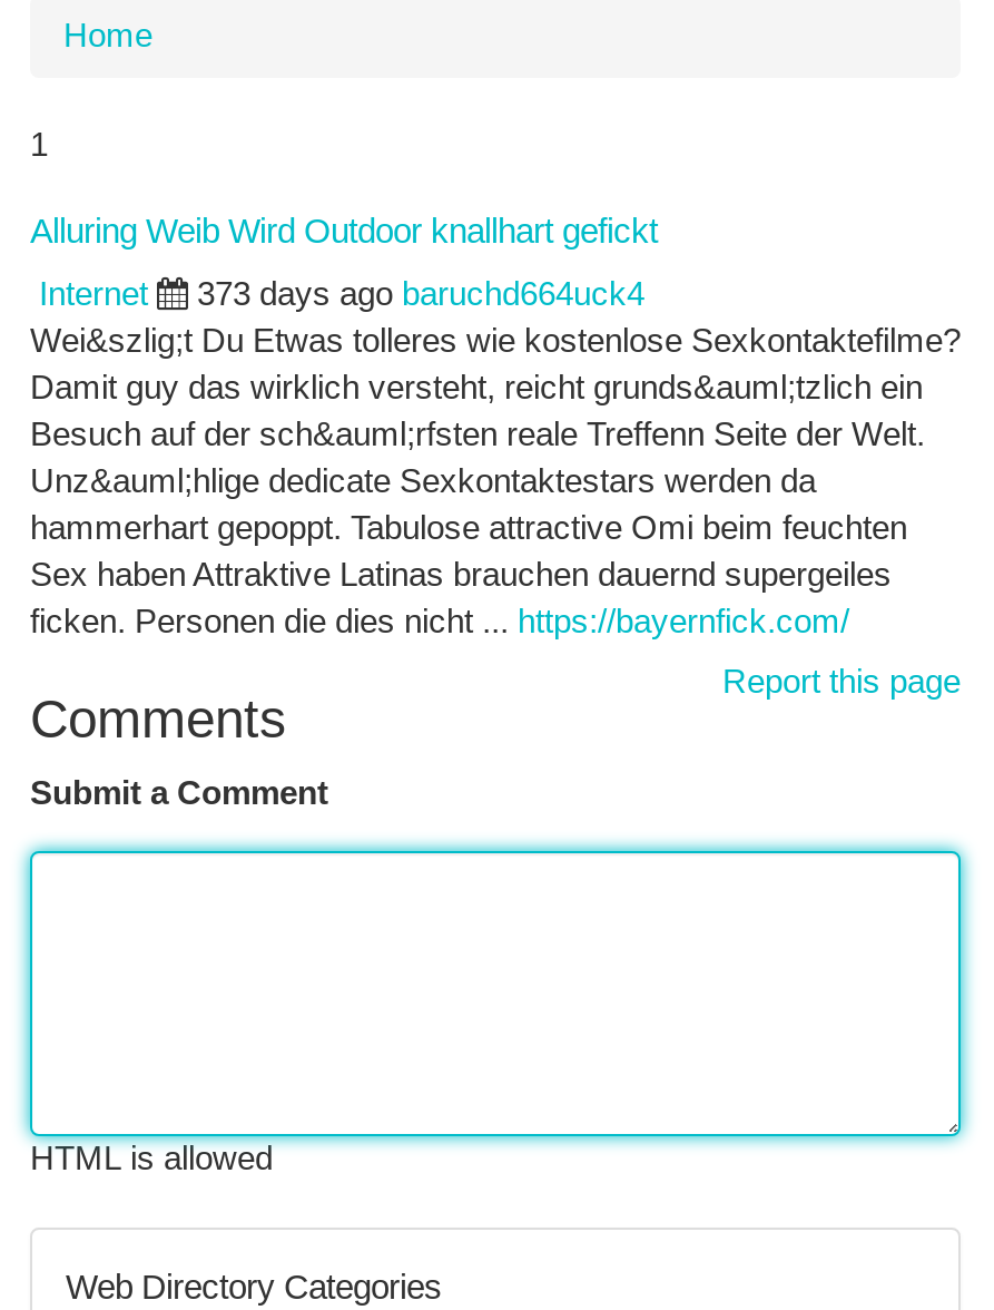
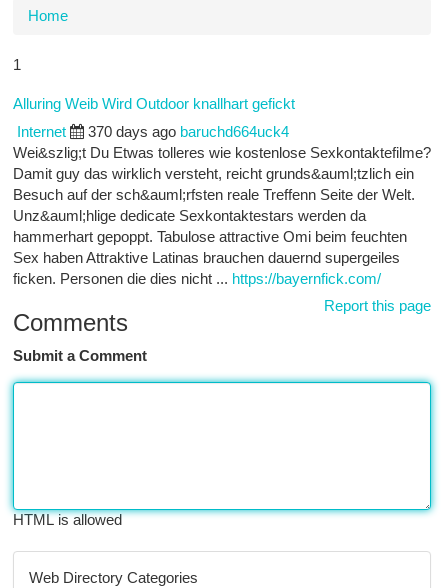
[197,276,644,312] 373 days ago baruchd664uck4 -> [88,124,289,140] 370 days ago baruchd664uck4

